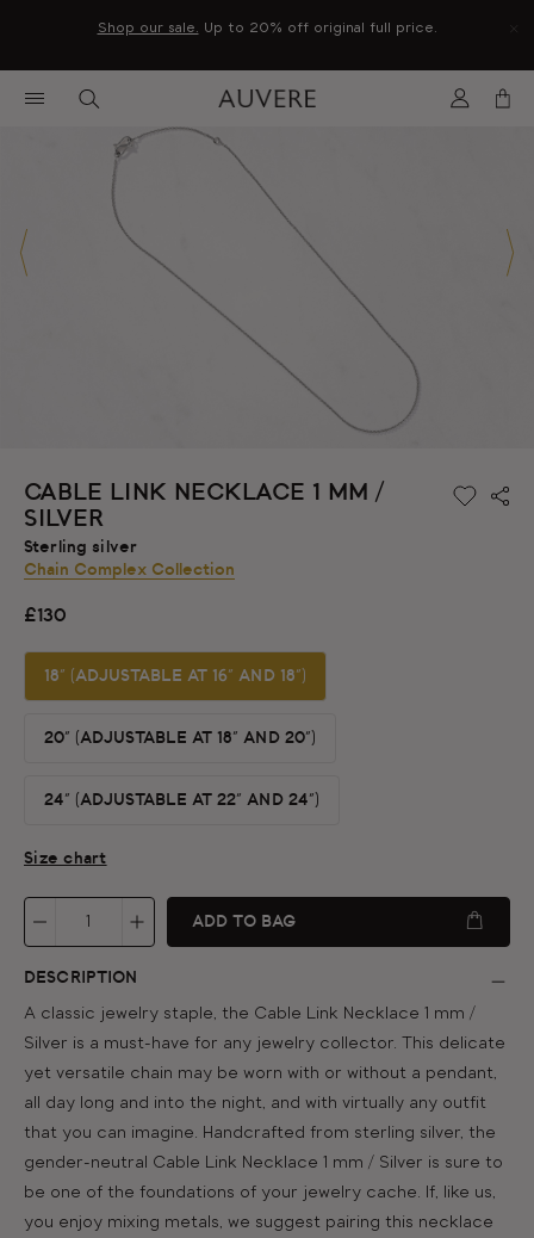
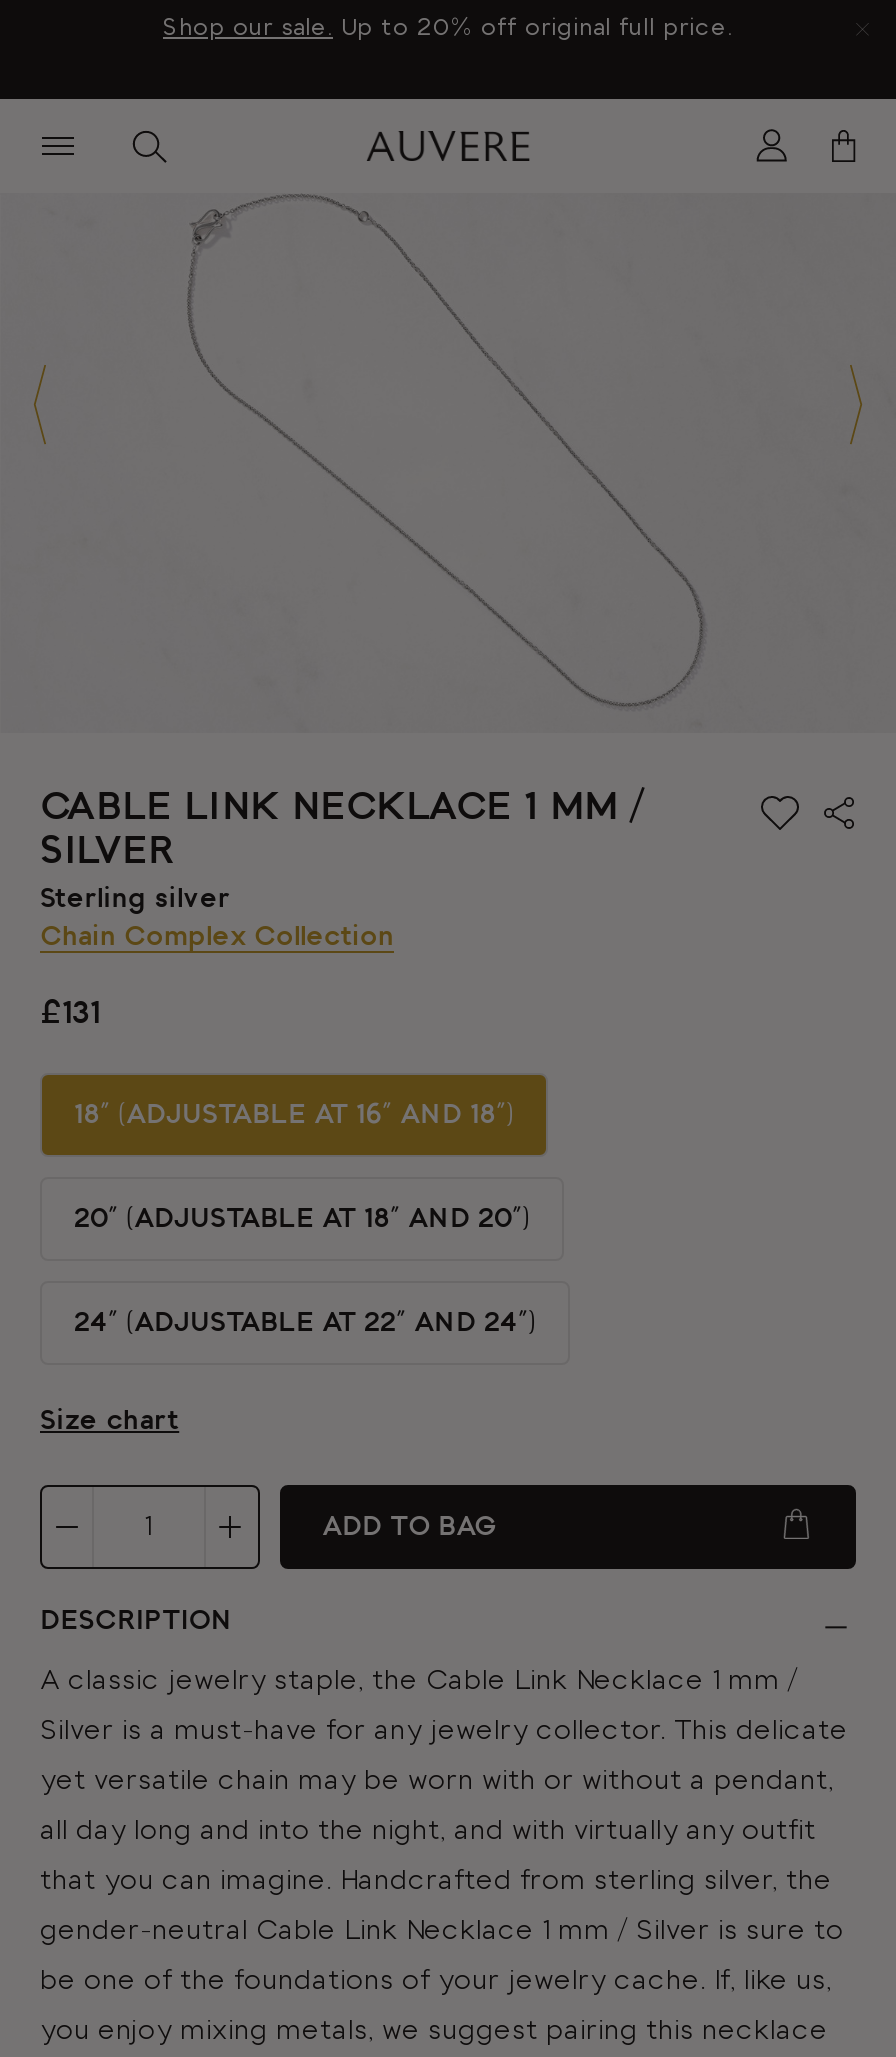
[24,606,67,625] £130 -> [40,997,100,1029] £131

